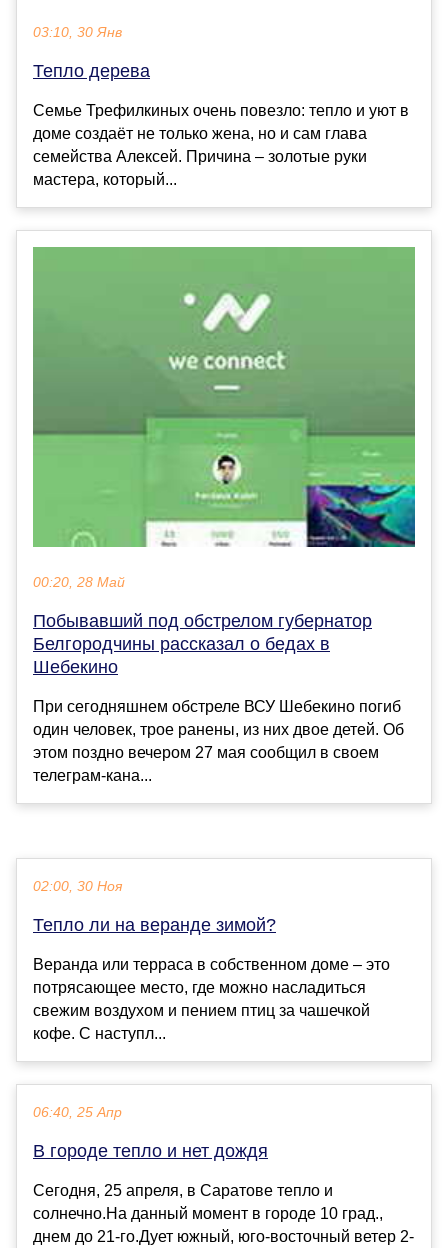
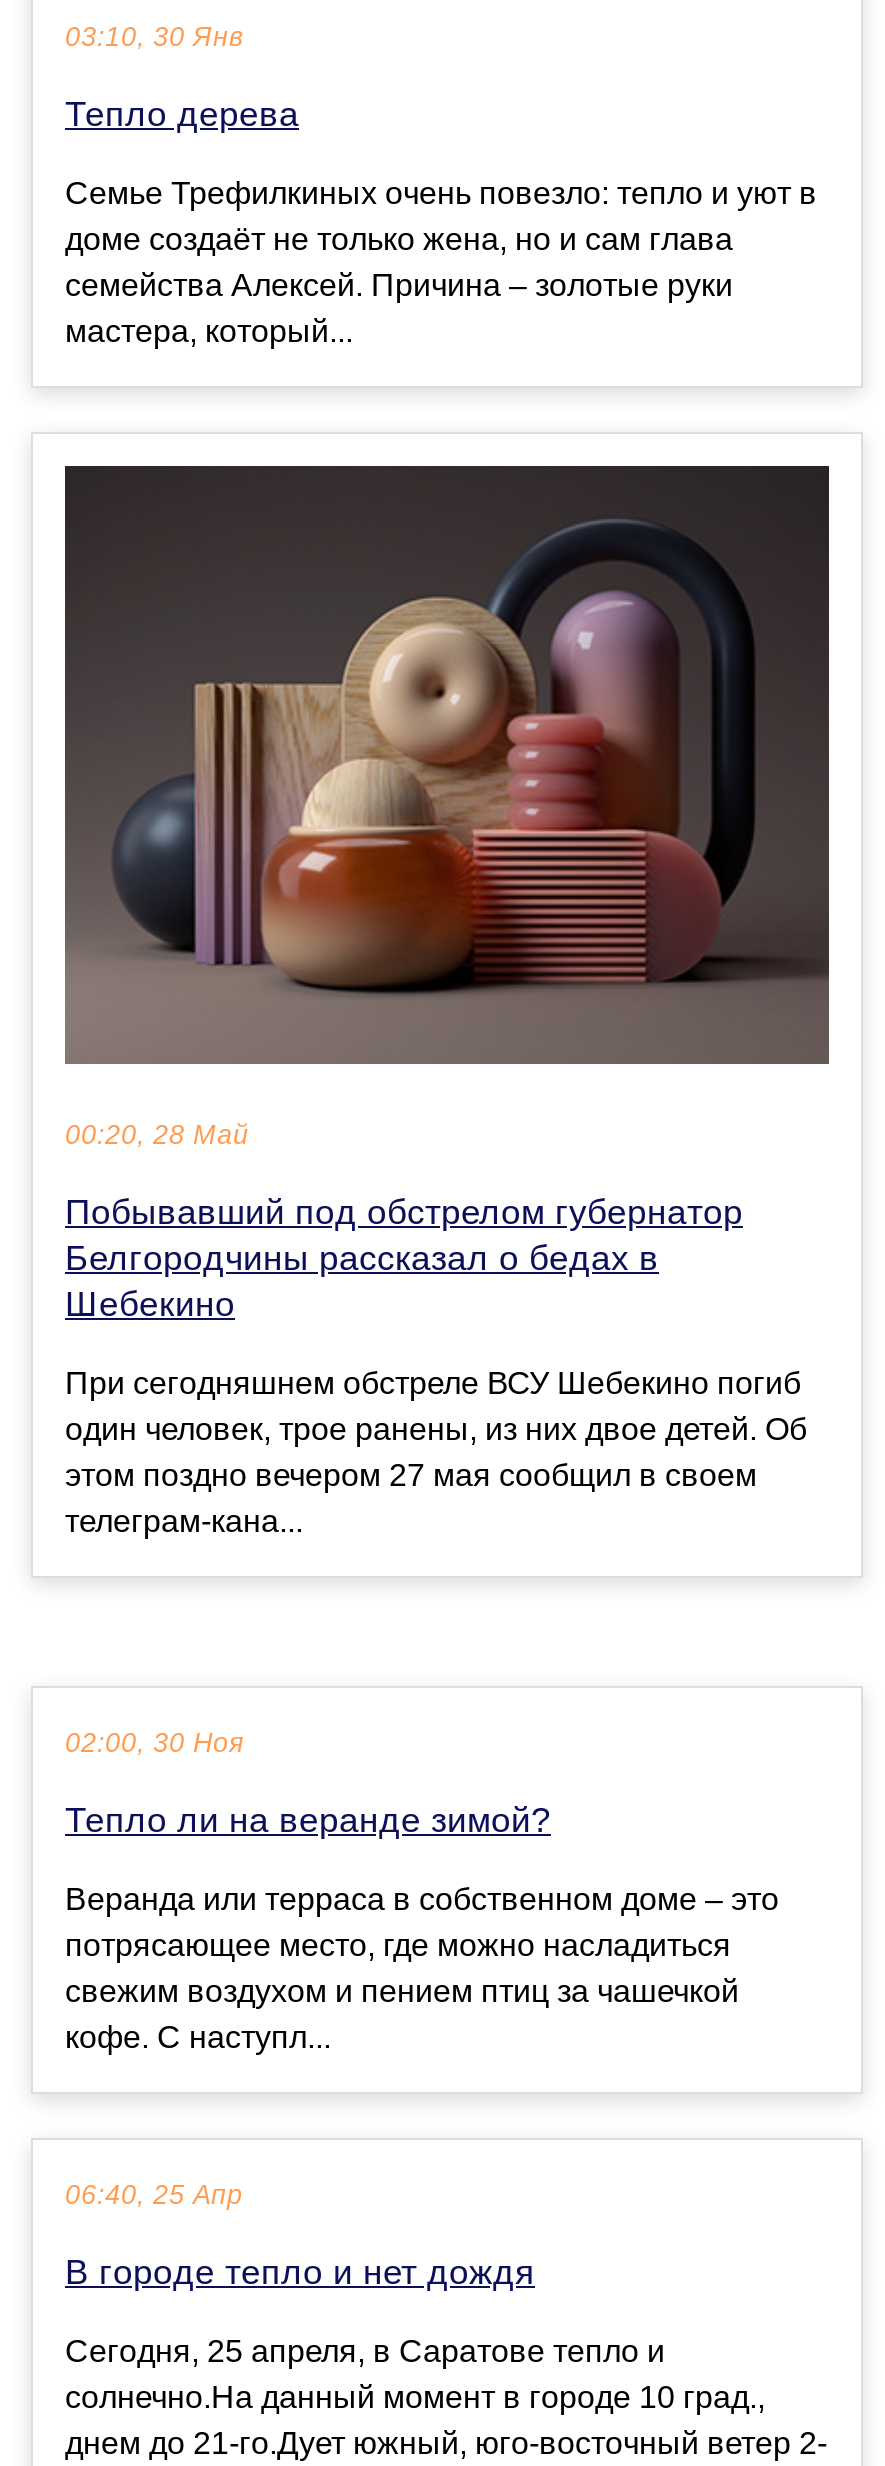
[32,246,416,548] [image] -> [63,464,831,1066] [image]

